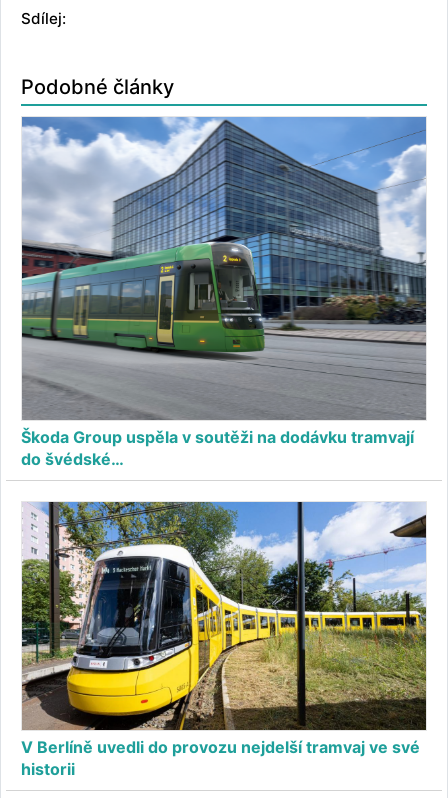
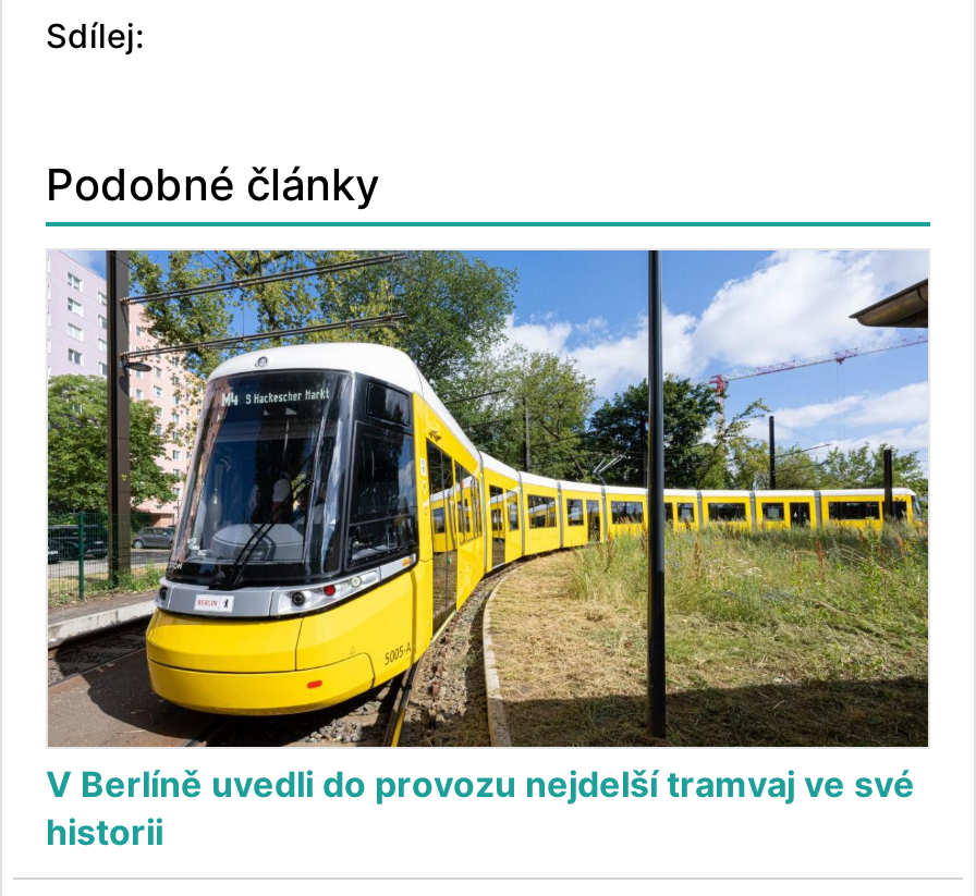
[21,116,427,469] [image] | Škoda Group uspěla v soutěži na dodávku tramvají | do švédské… -> none

